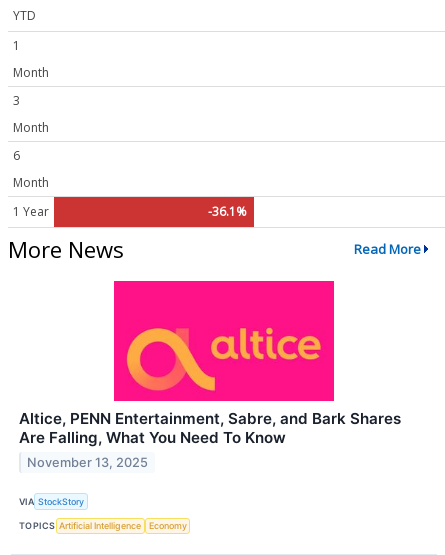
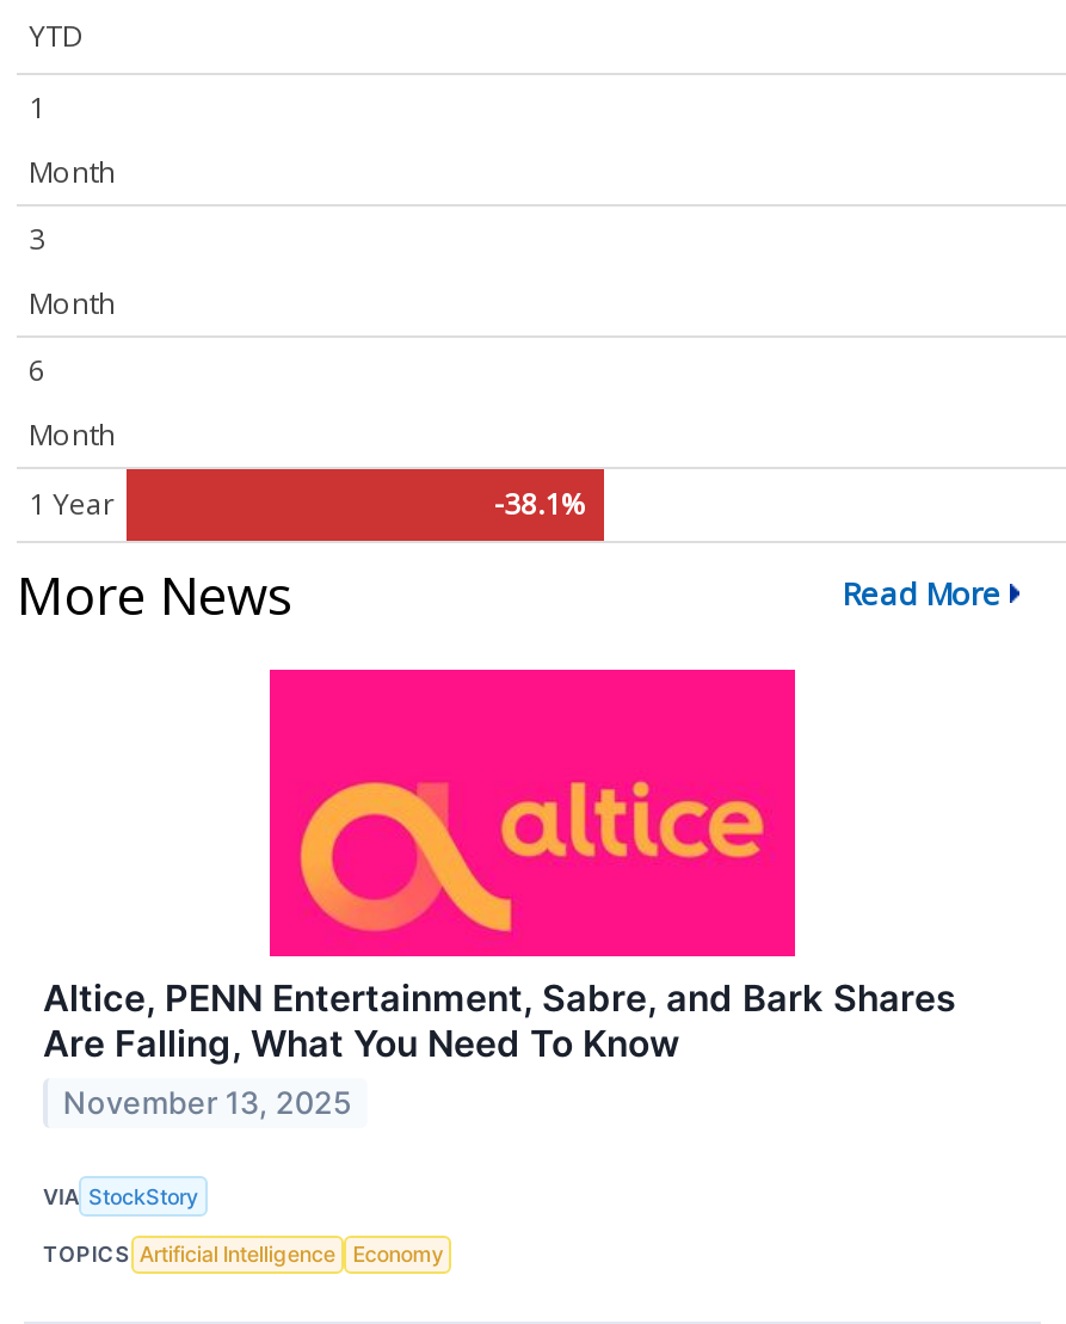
[208,203,247,220] -36.1% -> [494,483,587,523] -38.1%

